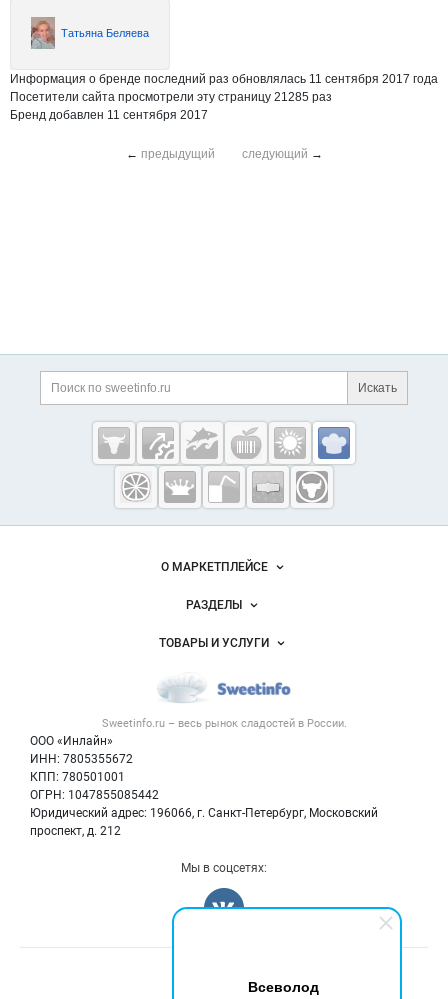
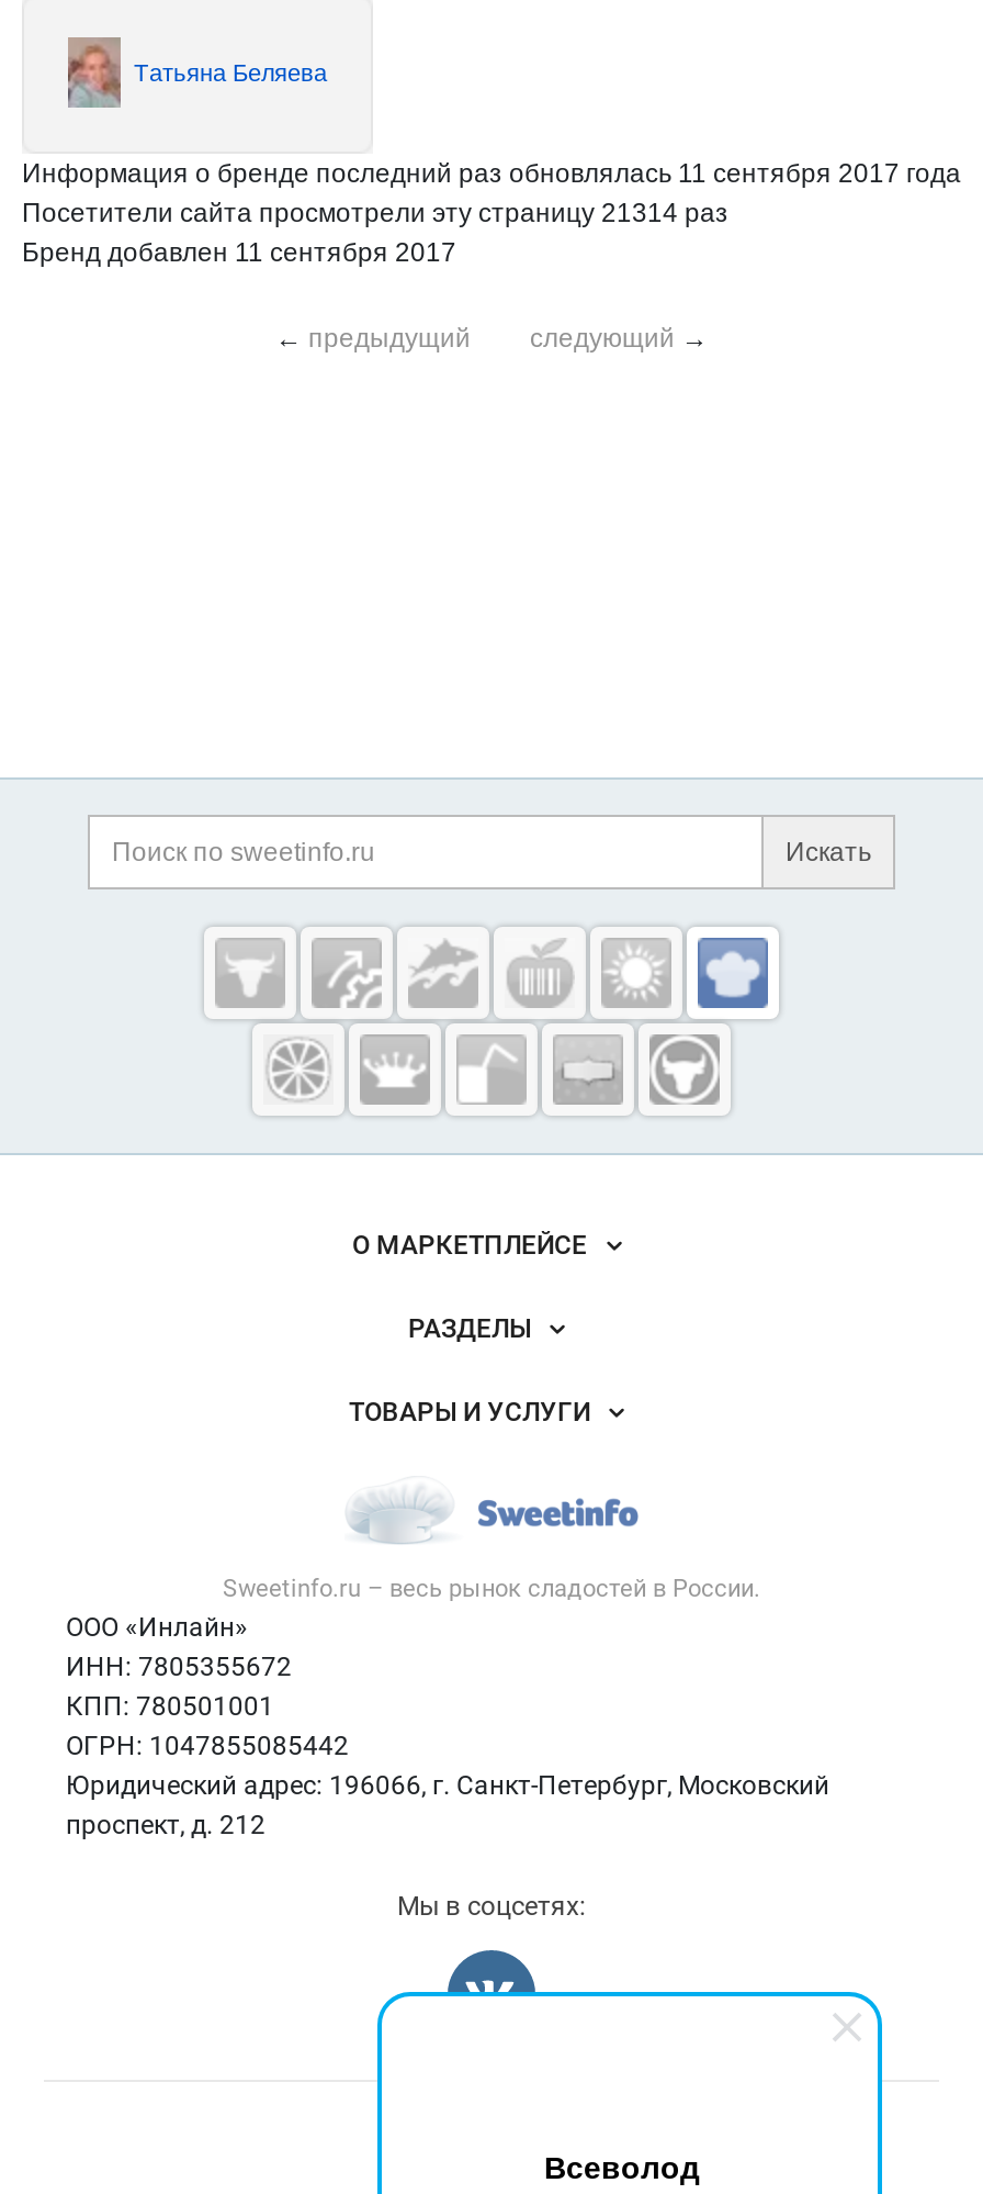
[10,90,332,104] Посетители сайта просмотрели эту страницу 21285 раз -> [22,198,728,228] Посетители сайта просмотрели эту страницу 21314 раз

